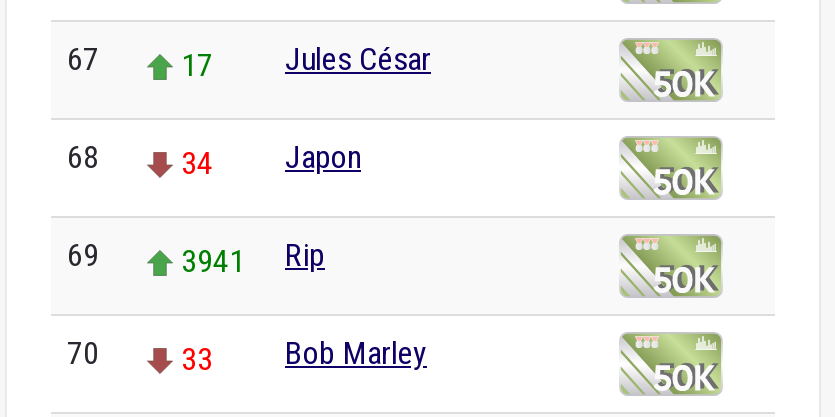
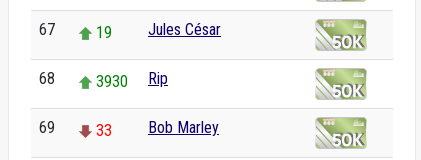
[67,40,431,84] 67 17 Jules César -> [39,20,221,42] 67 19 Jules César
[67,138,361,280] 34 | Japon | 69 | 3941 -> [92,72,128,91] 3930
[67,334,427,378] 70 33 Bob Marley -> [39,118,219,140] 69 33 Bob Marley

